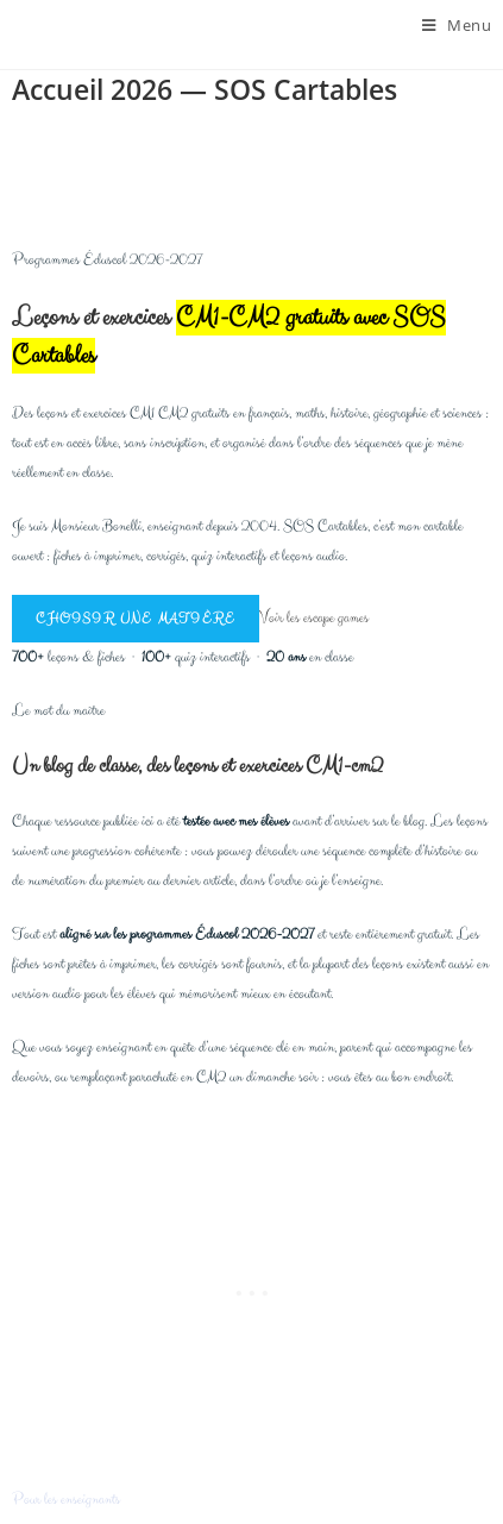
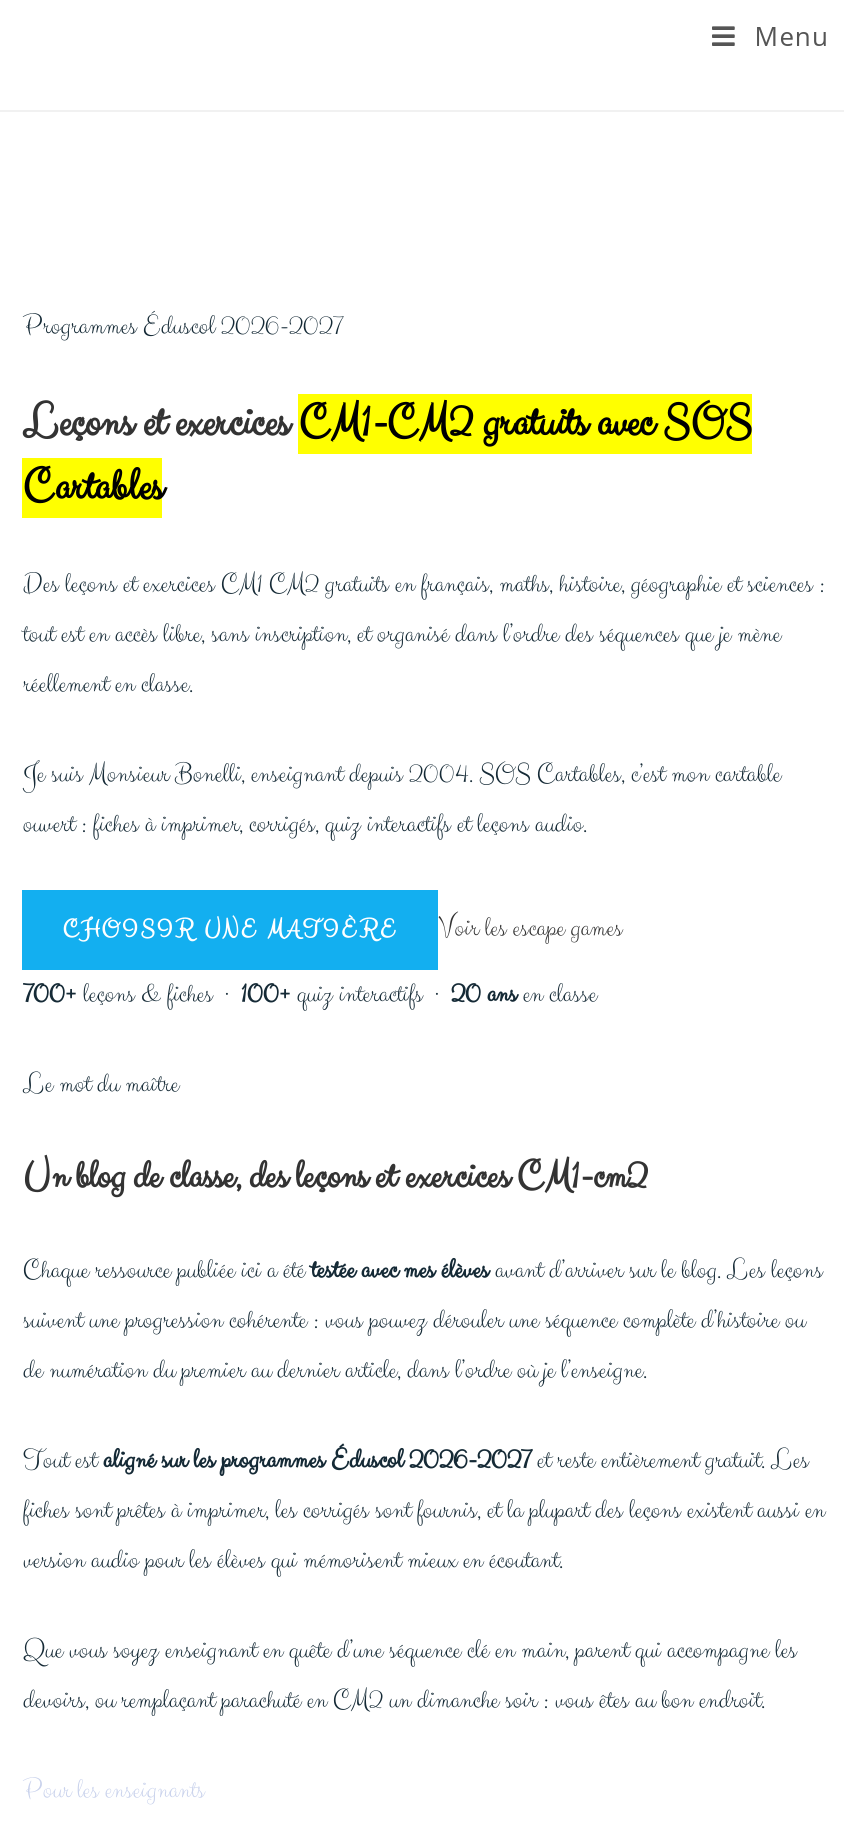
[12,70,398,108] Accueil 2026 — SOS Cartables -> none

